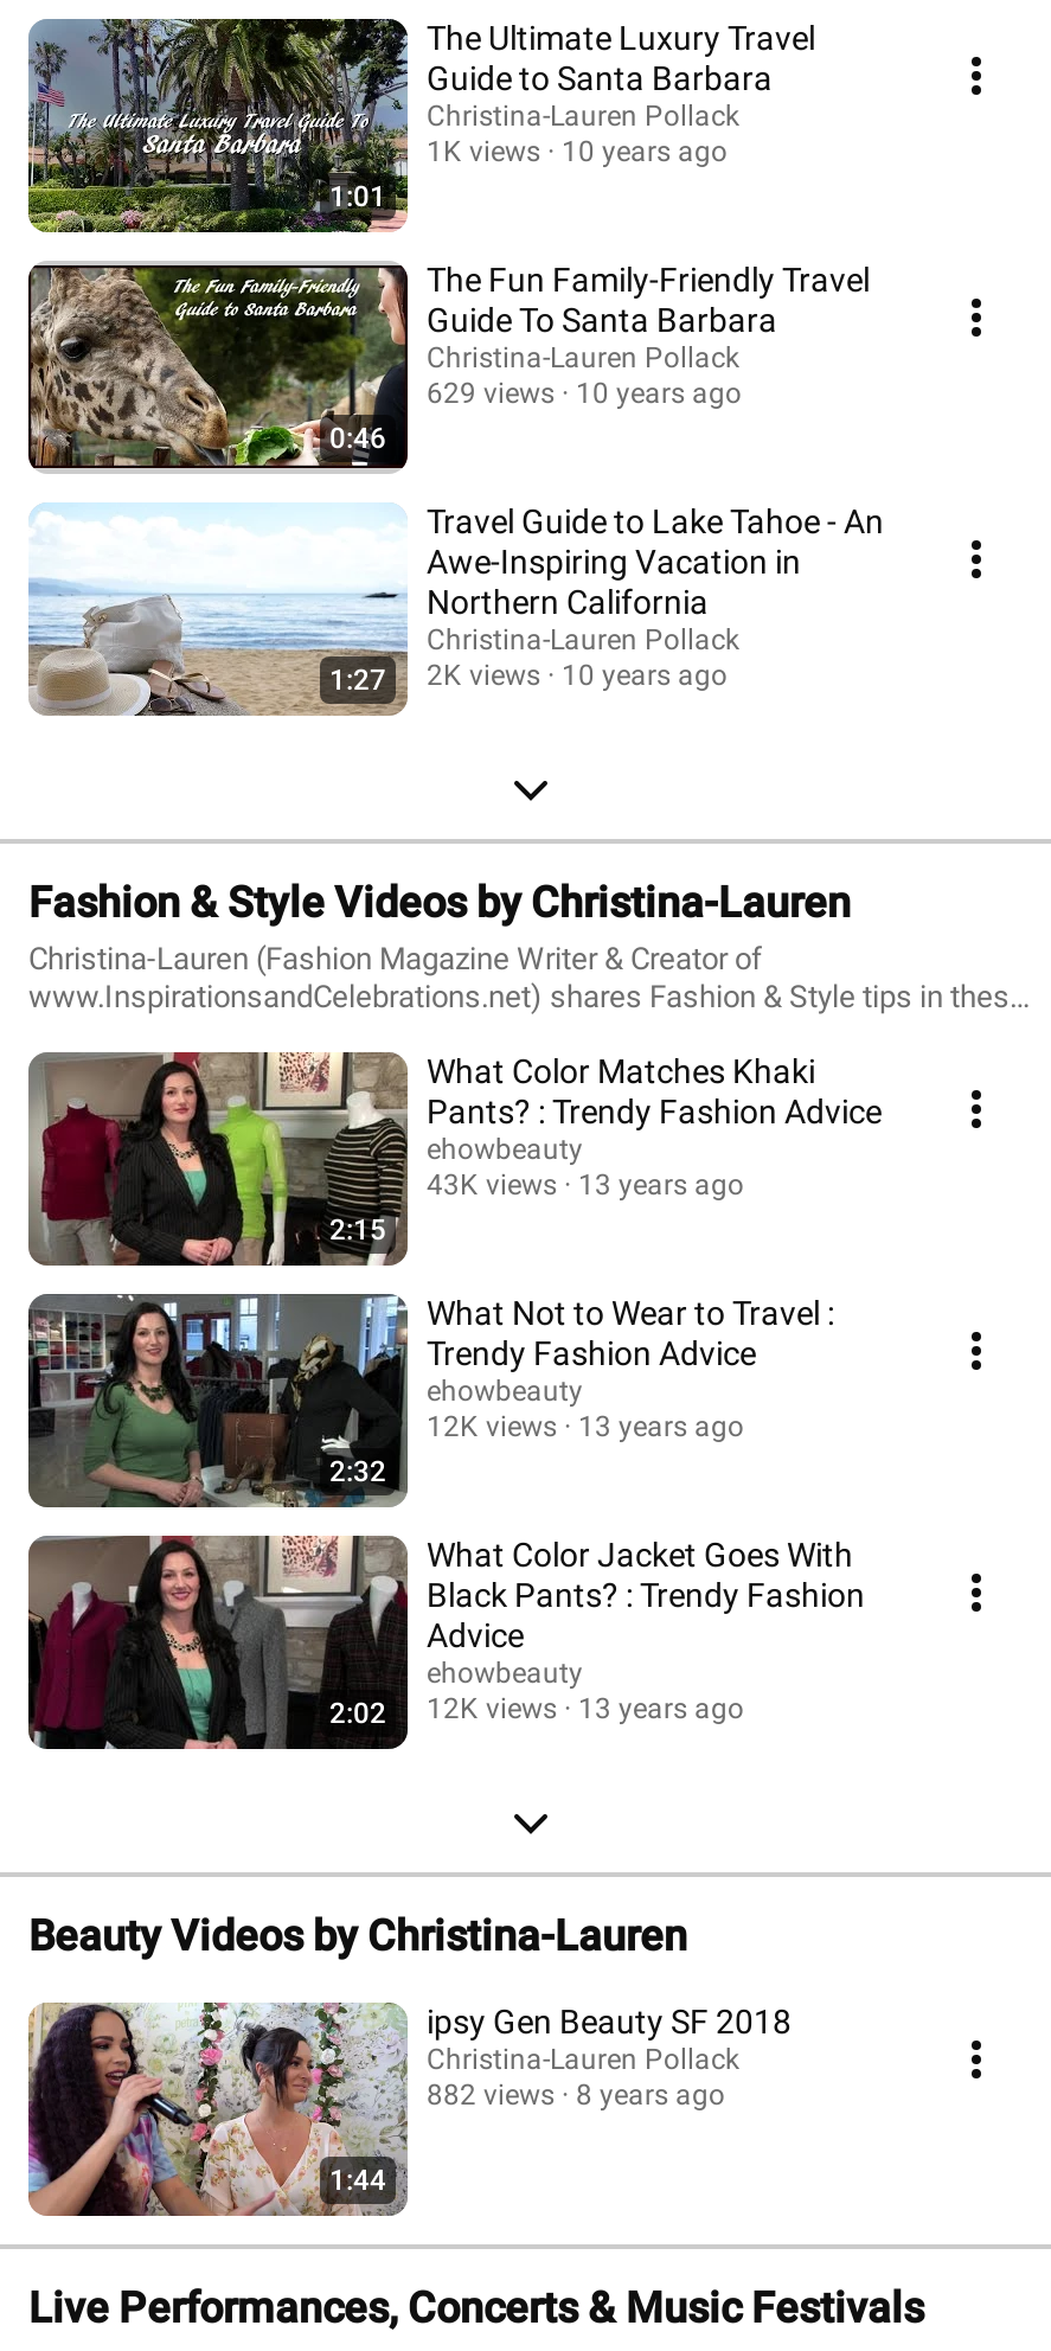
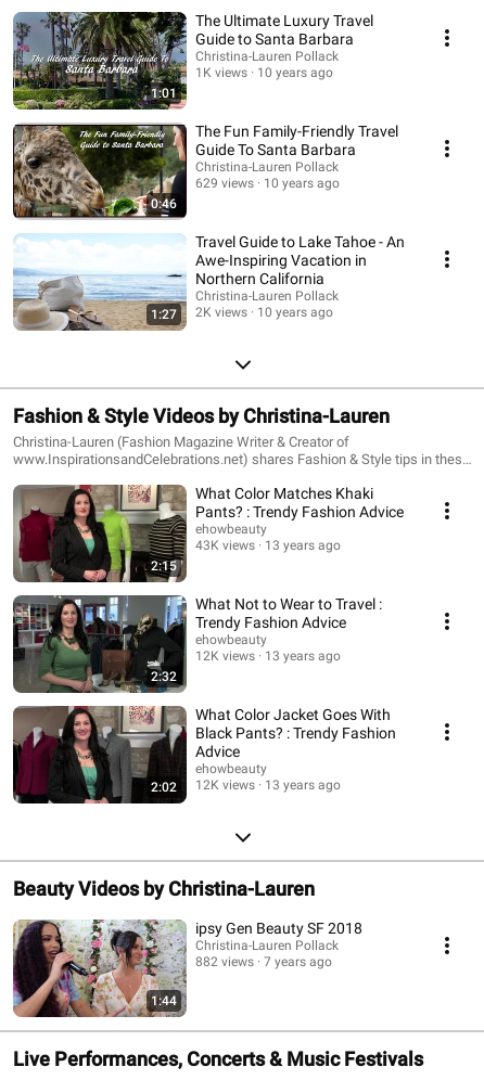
[427,2078,725,2112] 882 views 8 years ago -> [195,954,332,969] 882 views 7 years ago

